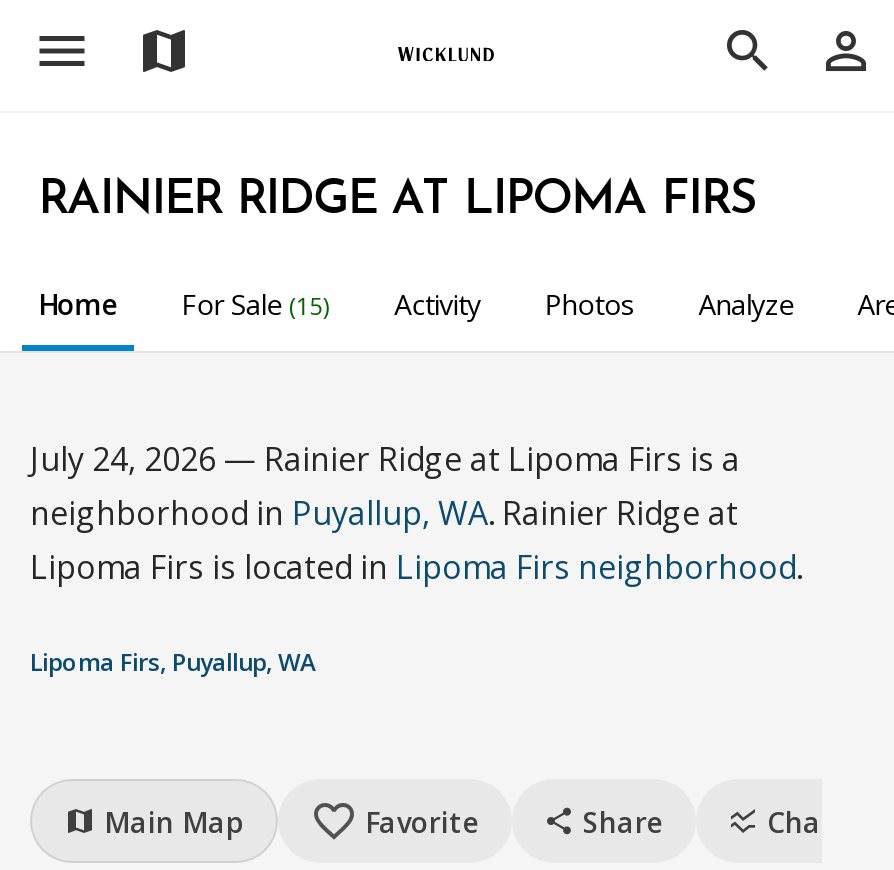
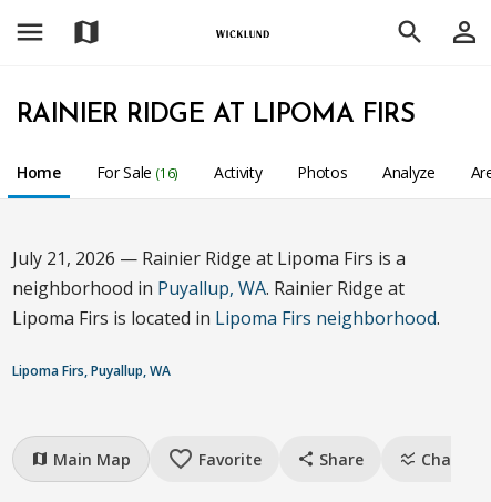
[181,284,330,322] For Sale (15) -> [96,161,179,182] For Sale (16)
[30,437,740,481] July 24, 2026 — Rainier Ridge at Lipoma Firs is a -> [12,246,406,270] July 21, 2026 — Rainier Ridge at Lipoma Firs is a

